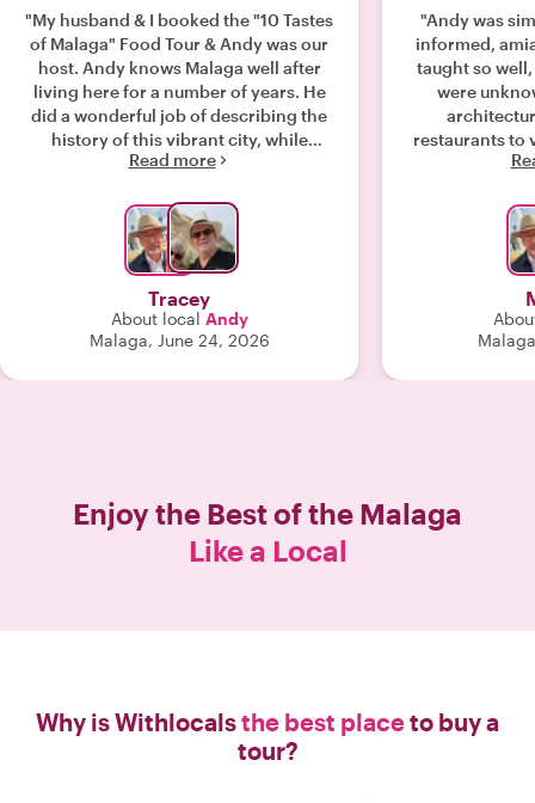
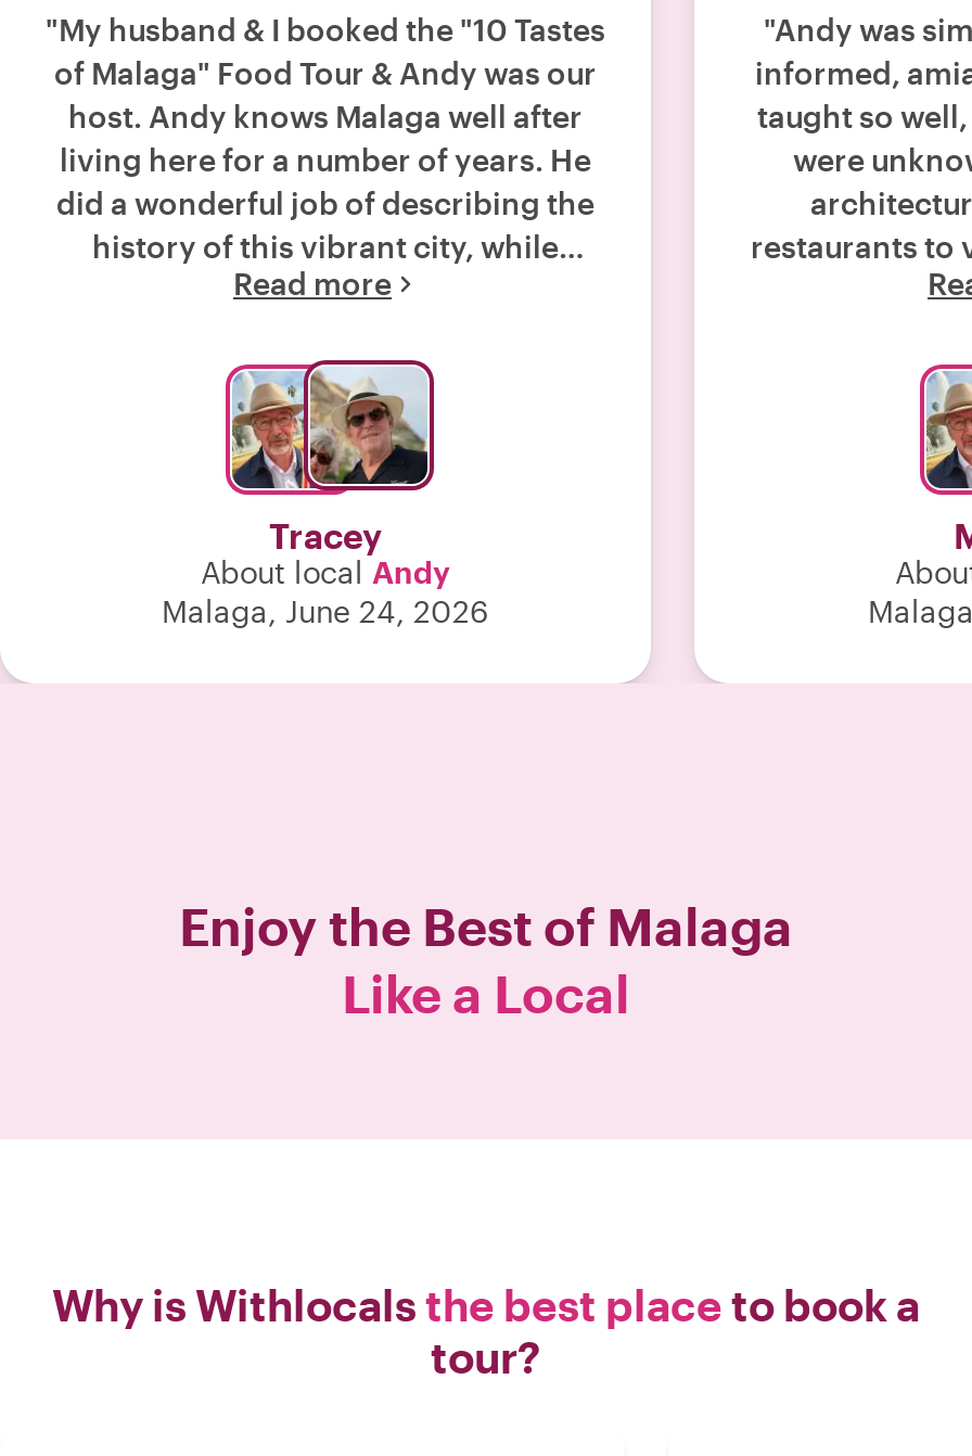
[73,496,462,531] Enjoy the Best of the Malaga -> [179,894,793,957] Enjoy the Best of Malaga
[36,707,499,736] Why is Withlocals the best place to buy a -> [52,1278,920,1330] Why is Withlocals the best place to book a

